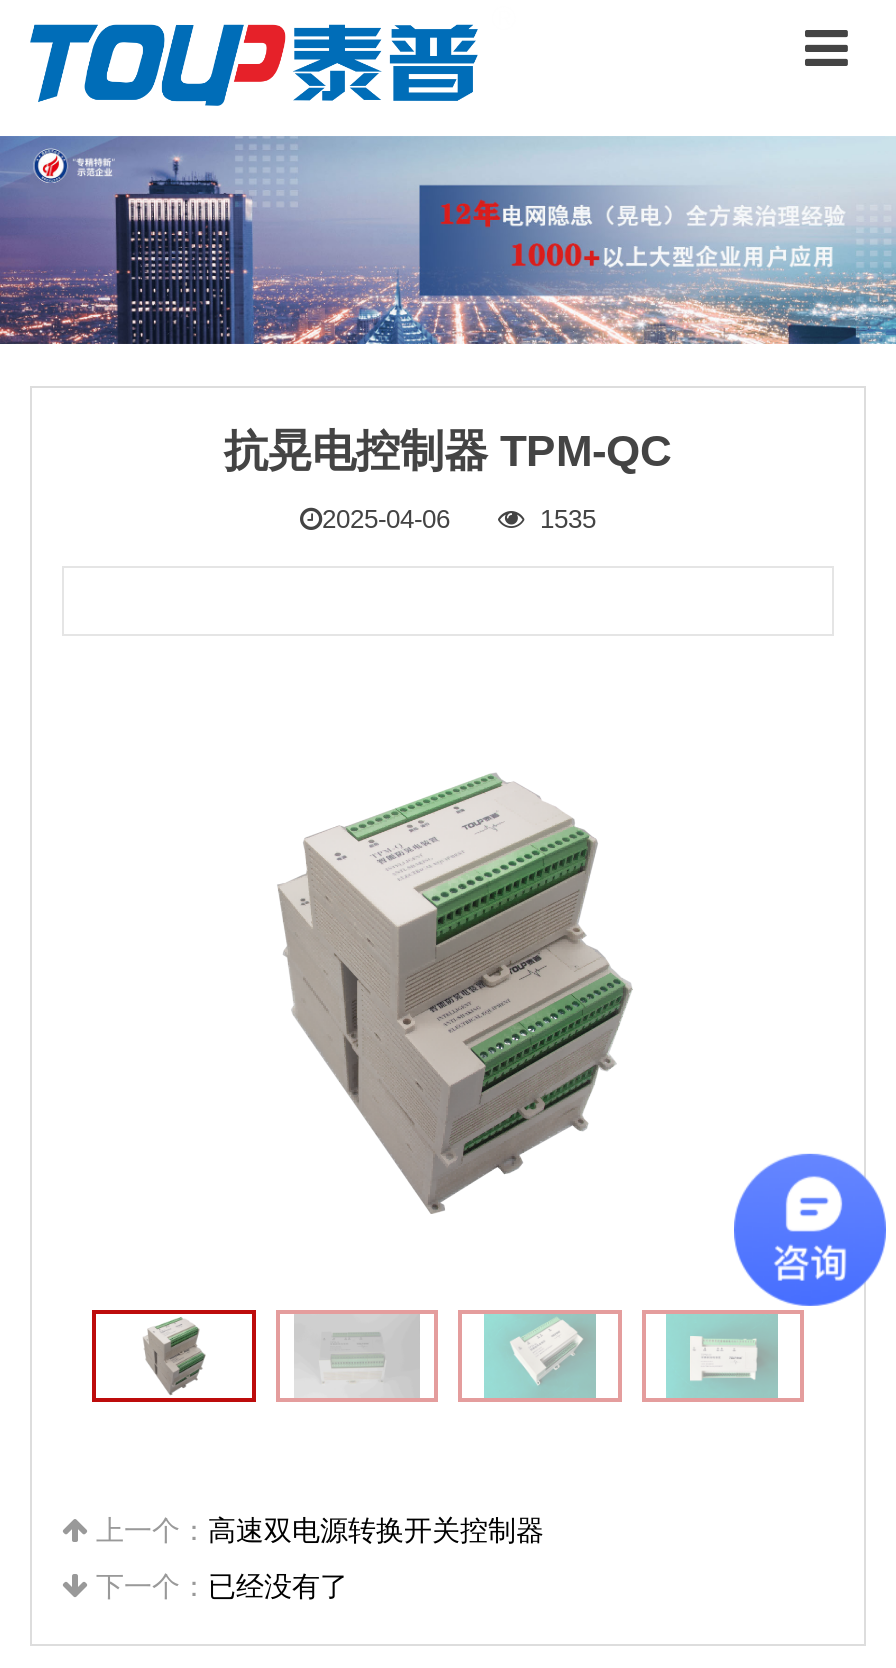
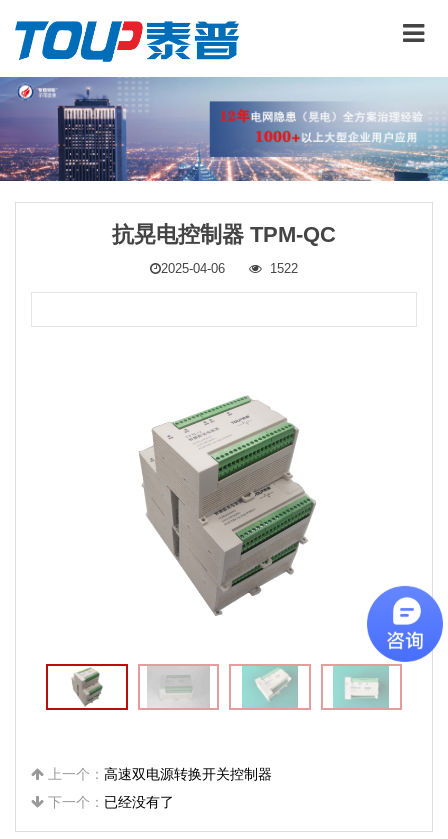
[540,504,596,534] 1535 -> [270,261,298,276] 1522

